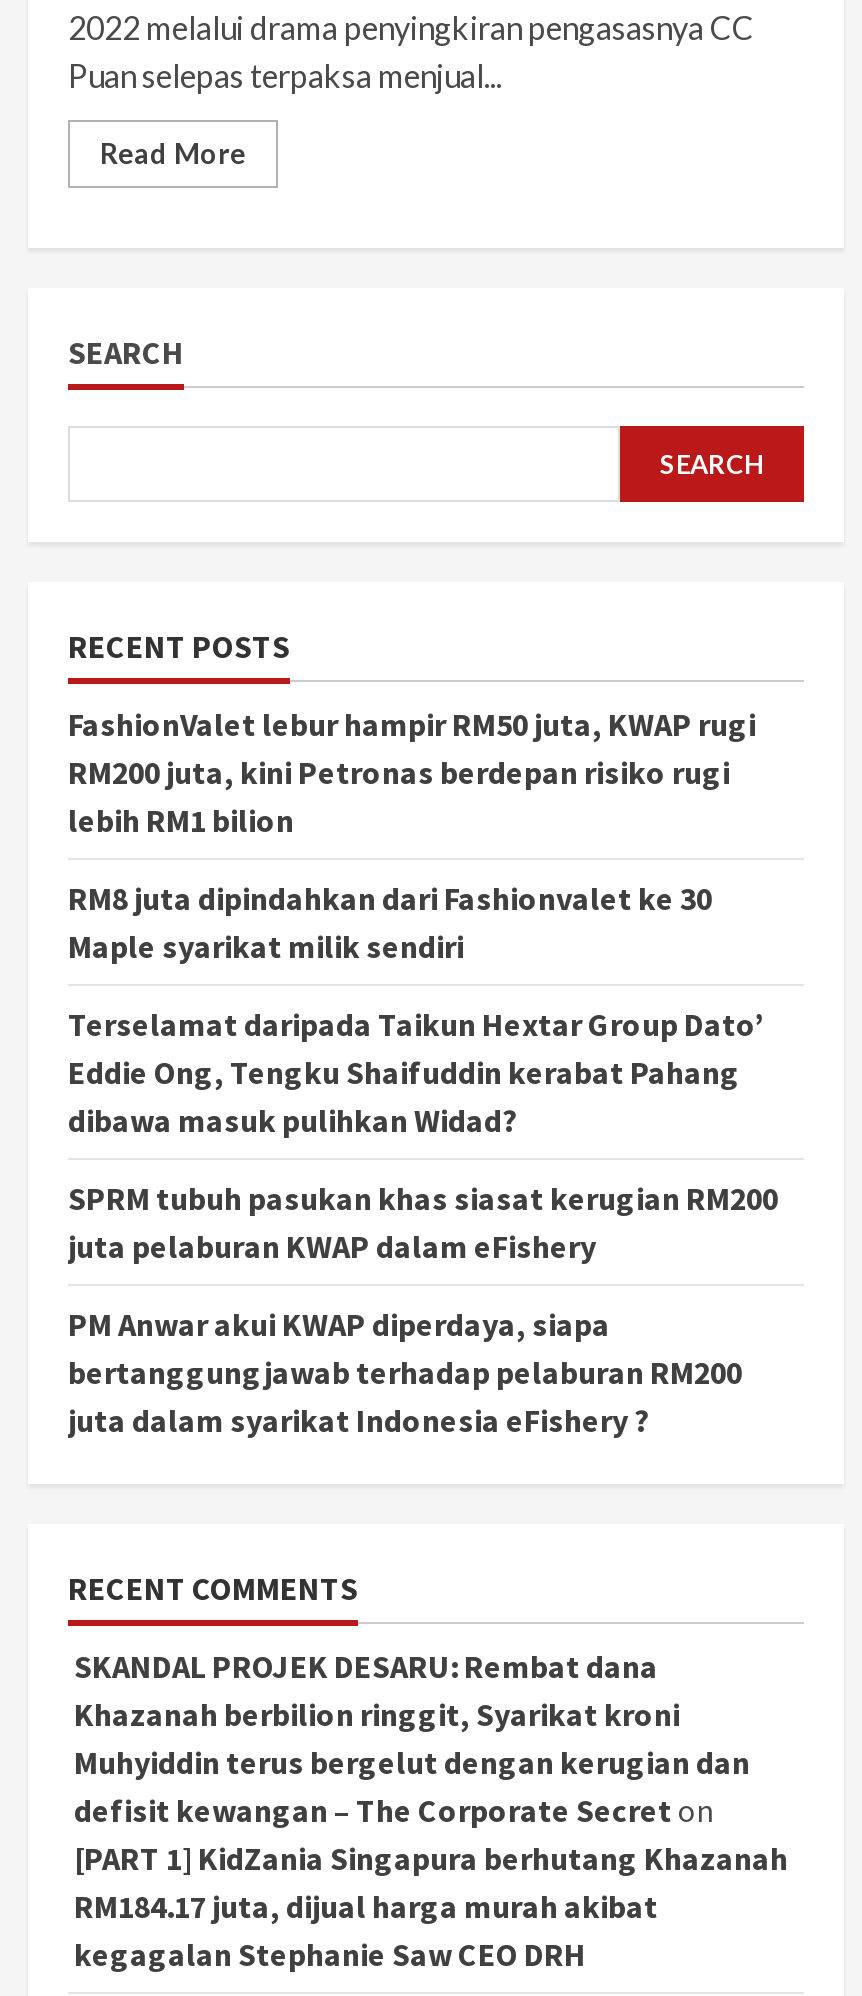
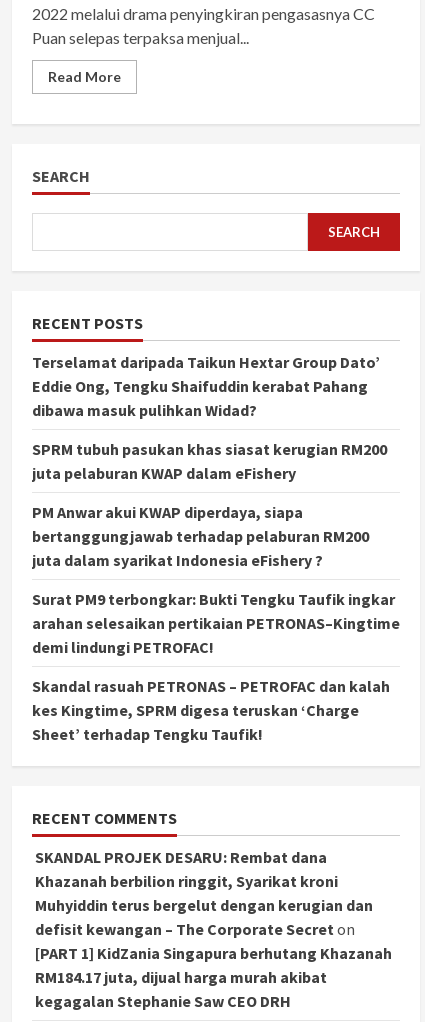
[68,704,756,966] FashionValet lebur hampir RM50 juta, KWAP rugi | RM200 juta, kini Petronas berdepan risiko rugi | lebih RM1 bilion | RM8 juta dipindahkan dari Fashionvalet ke 30 | Maple syarikat milik sendiri -> none
moved [68,1004,778,1440] -> [32,352,387,570]: Terselamat daripada Taikun Hextar Group Dato’ | Eddie Ong, Tengku Shaifuddin kerabat Pahang | dibawa masuk pulihkan Widad? | SPRM tubuh pasukan khas siasat kerugian RM200 | juta pelaburan KWAP dalam eFishery | PM Anwar akui KWAP diperdaya, siapa | bertanggungjawab terhadap pelaburan RM200 | juta dalam syarikat Indonesia eFishery ?
none -> [32,589,400,744] Surat PM9 terbongkar: Bukti Tengku Taufik ingkar | arahan selesaikan pertikaian PETRONAS–Kingtime | demi lindungi PETROFAC! | Skandal rasuah PETRONAS – PETROFAC dan kalah | kes Kingtime, SPRM digesa teruskan ‘Charge | Sheet’ terhadap Tengku Taufik!

